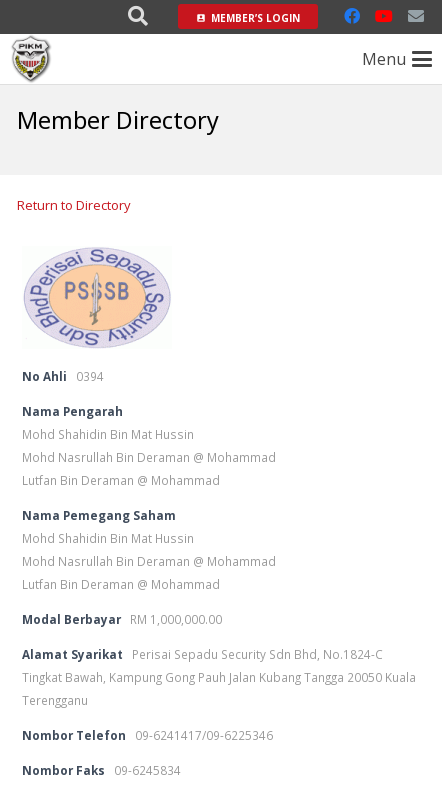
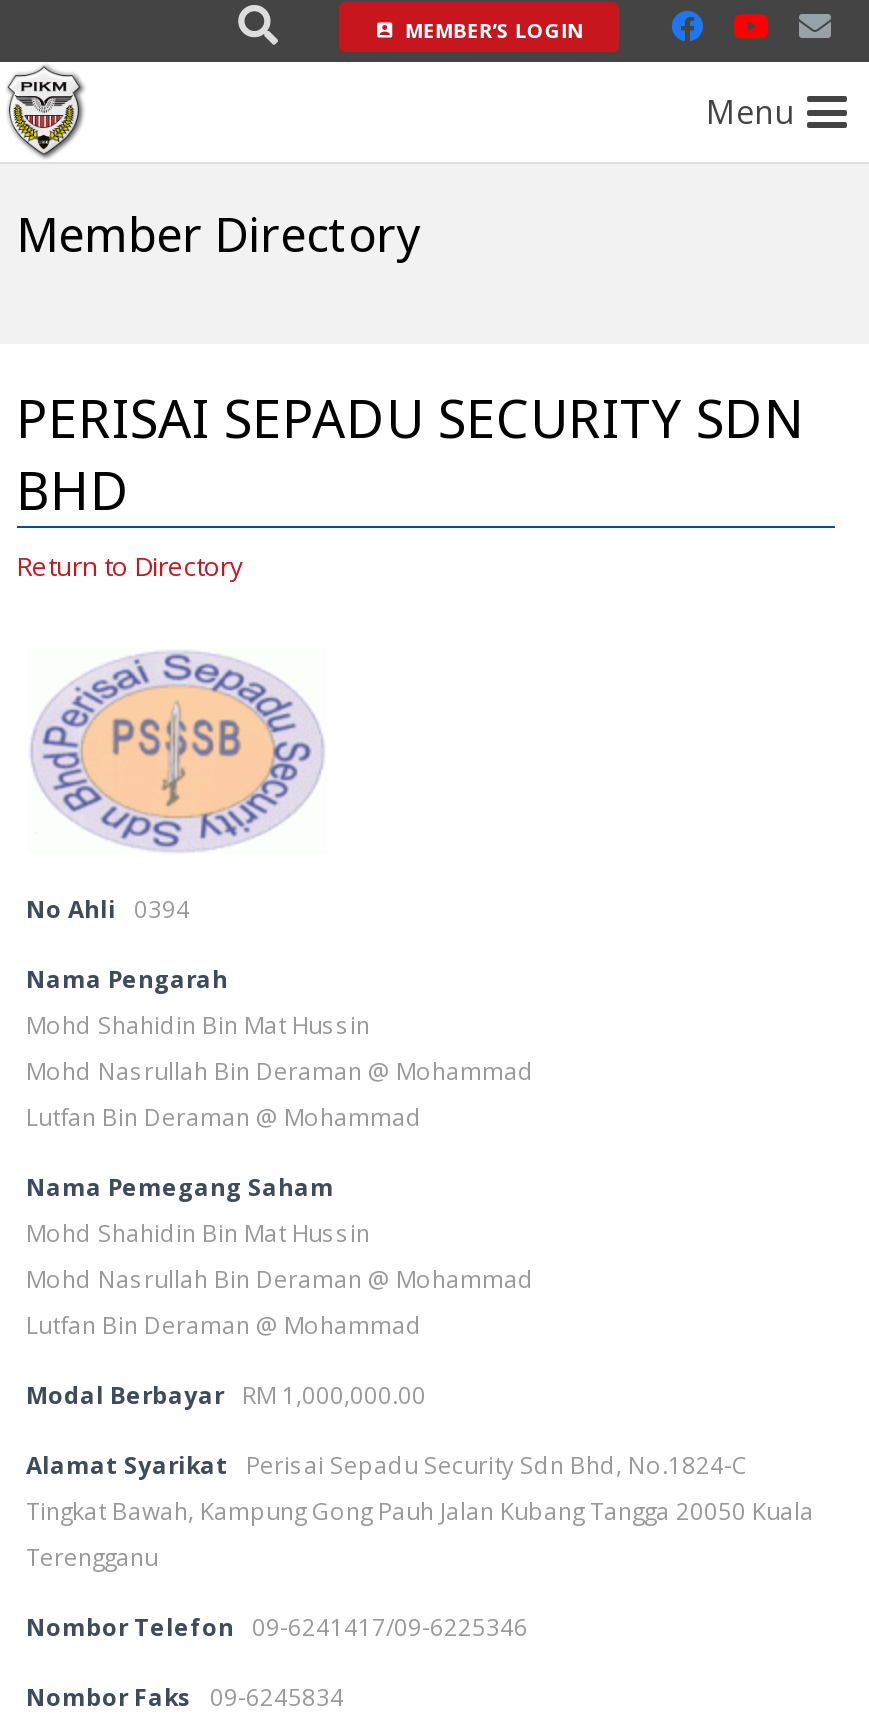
none -> [16,382,806,526] PERISAI SEPADU SECURITY SDN | BHD

